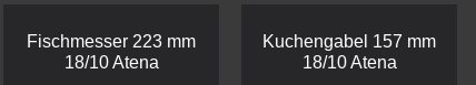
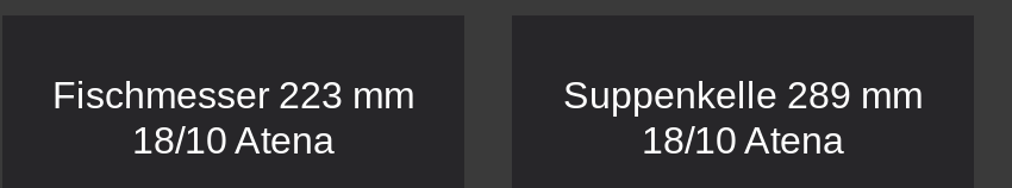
[262,33,436,51] Kuchengabel 157 mm -> [563,76,923,117] Suppenkelle 289 mm

